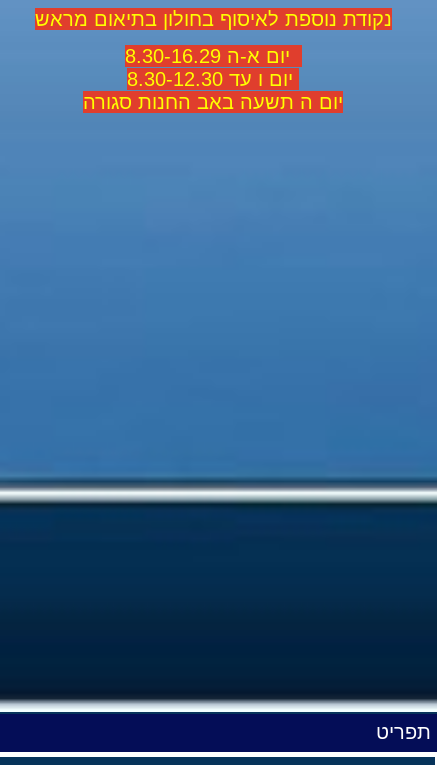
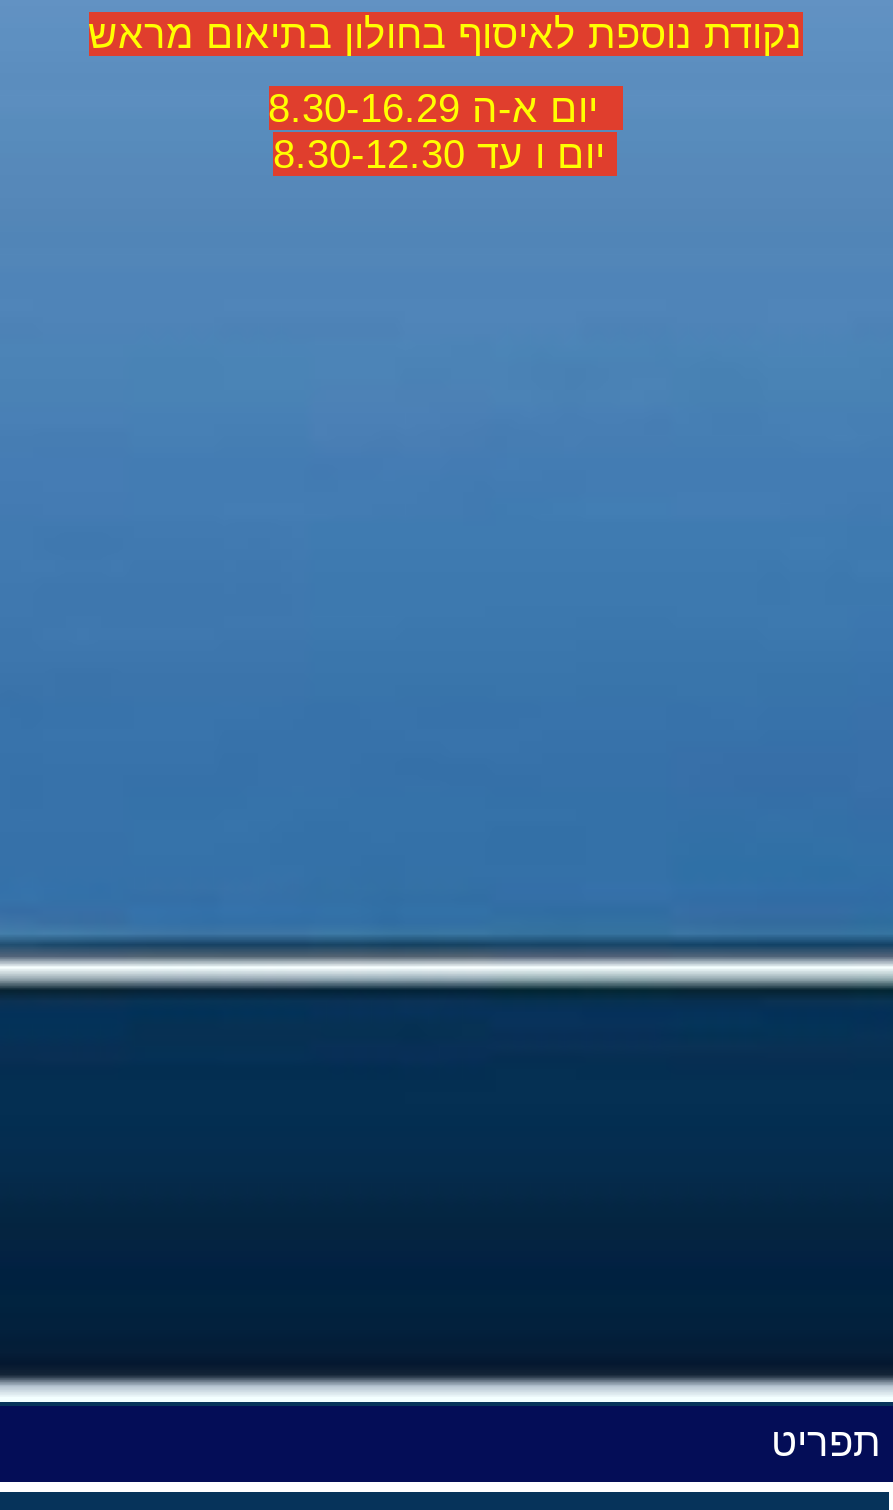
[87,90,347,112] יום ה תשעה באב החנות סגורה -> none

